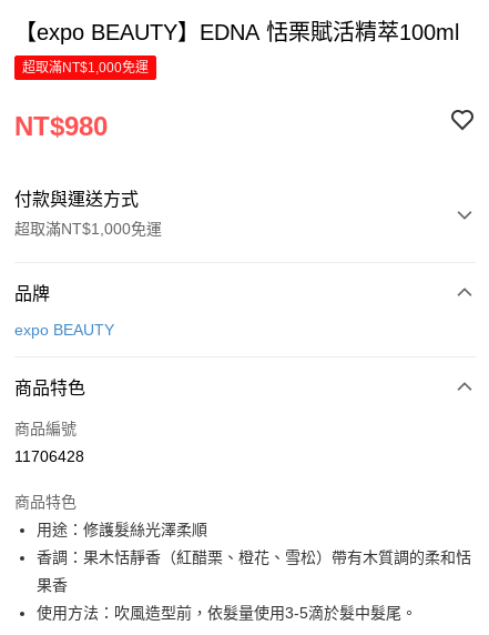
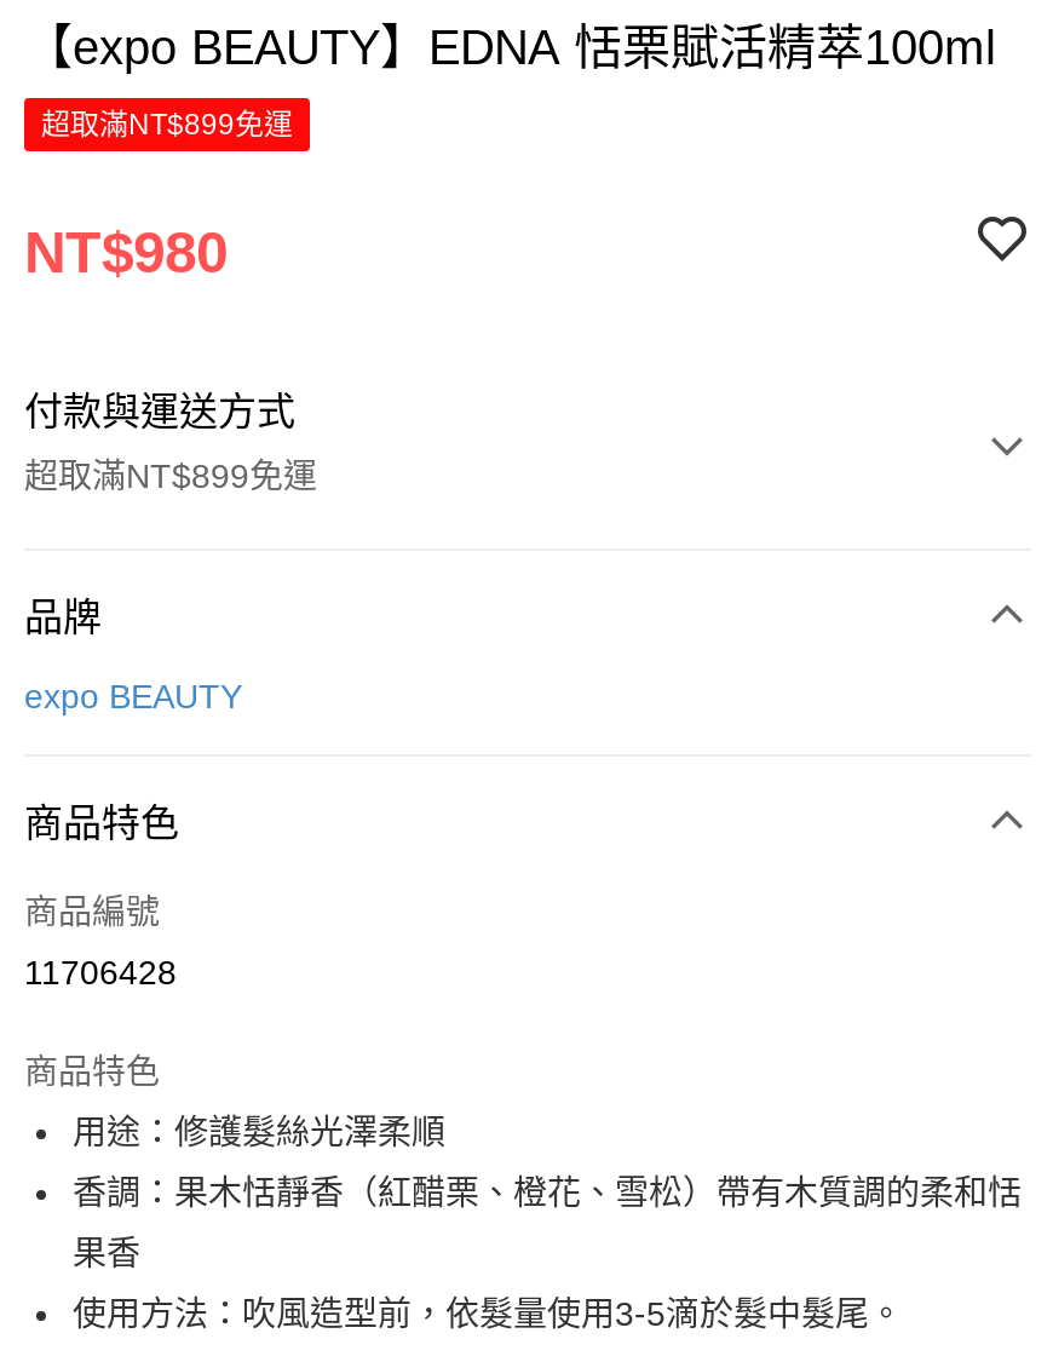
[22,60,149,75] 超取滿NT$1,000免運 -> [41,108,293,142] 超取滿NT$899免運
[14,220,162,238] 超取滿NT$1,000免運 -> [24,456,317,495] 超取滿NT$899免運

